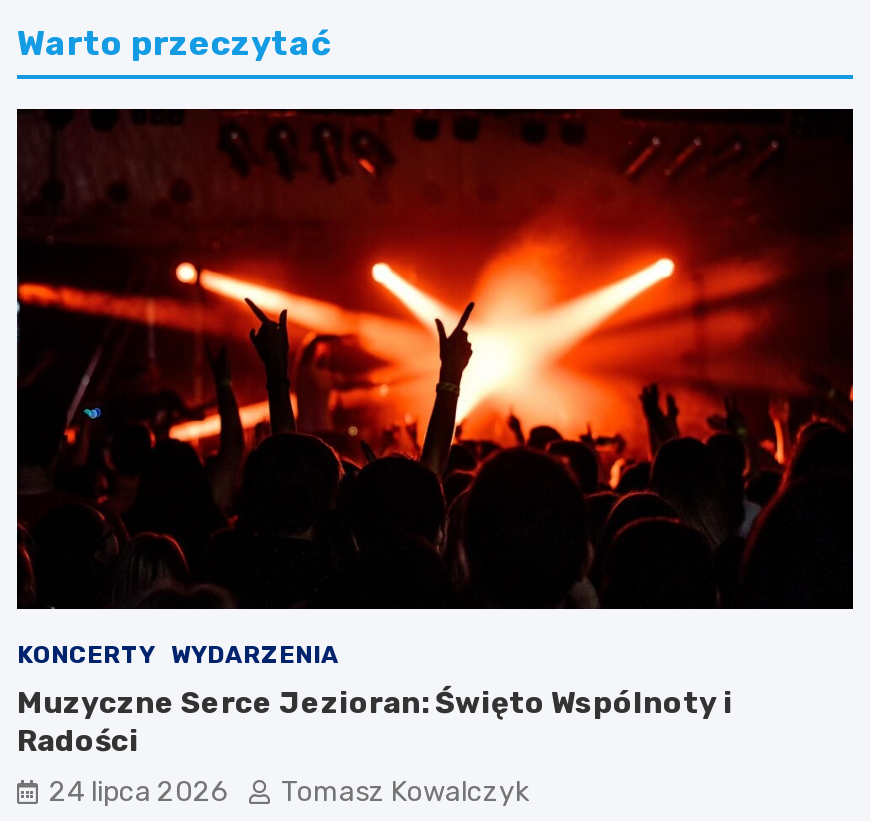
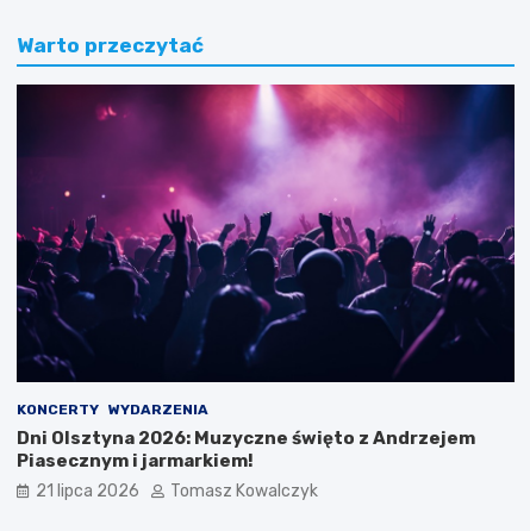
[15,107,855,607] [image] -> [15,83,516,380] [image]
[17,686,733,810] Muzyczne Serce Jezioran: Święto Wspólnoty i | Radości | 24 lipca 2026 -> [17,428,475,502] Dni Olsztyna 2026: Muzyczne święto z Andrzejem | Piasecznym i jarmarkiem! | 21 lipca 2026

